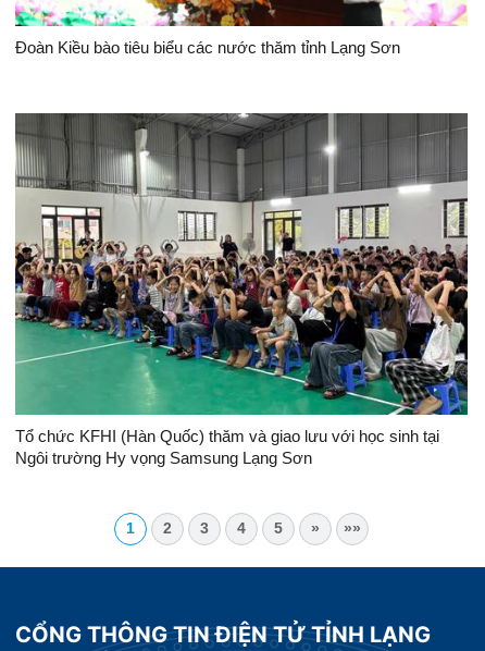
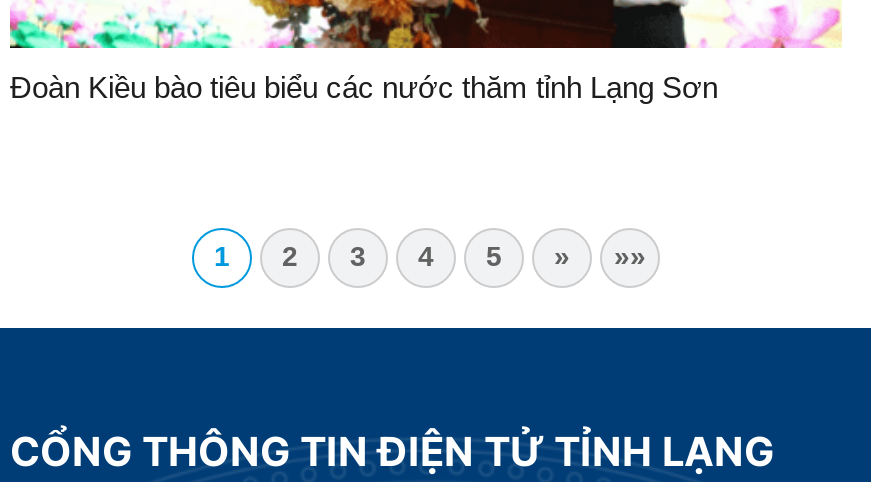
[14,112,469,467] [image] | Tổ chức KFHI (Hàn Quốc) thăm và giao lưu với học sinh tại | Ngôi trường Hy vọng Samsung Lạng Sơn -> none

